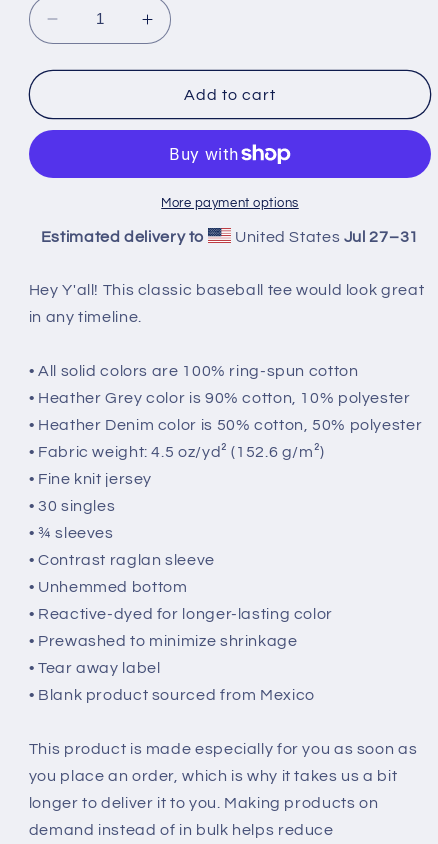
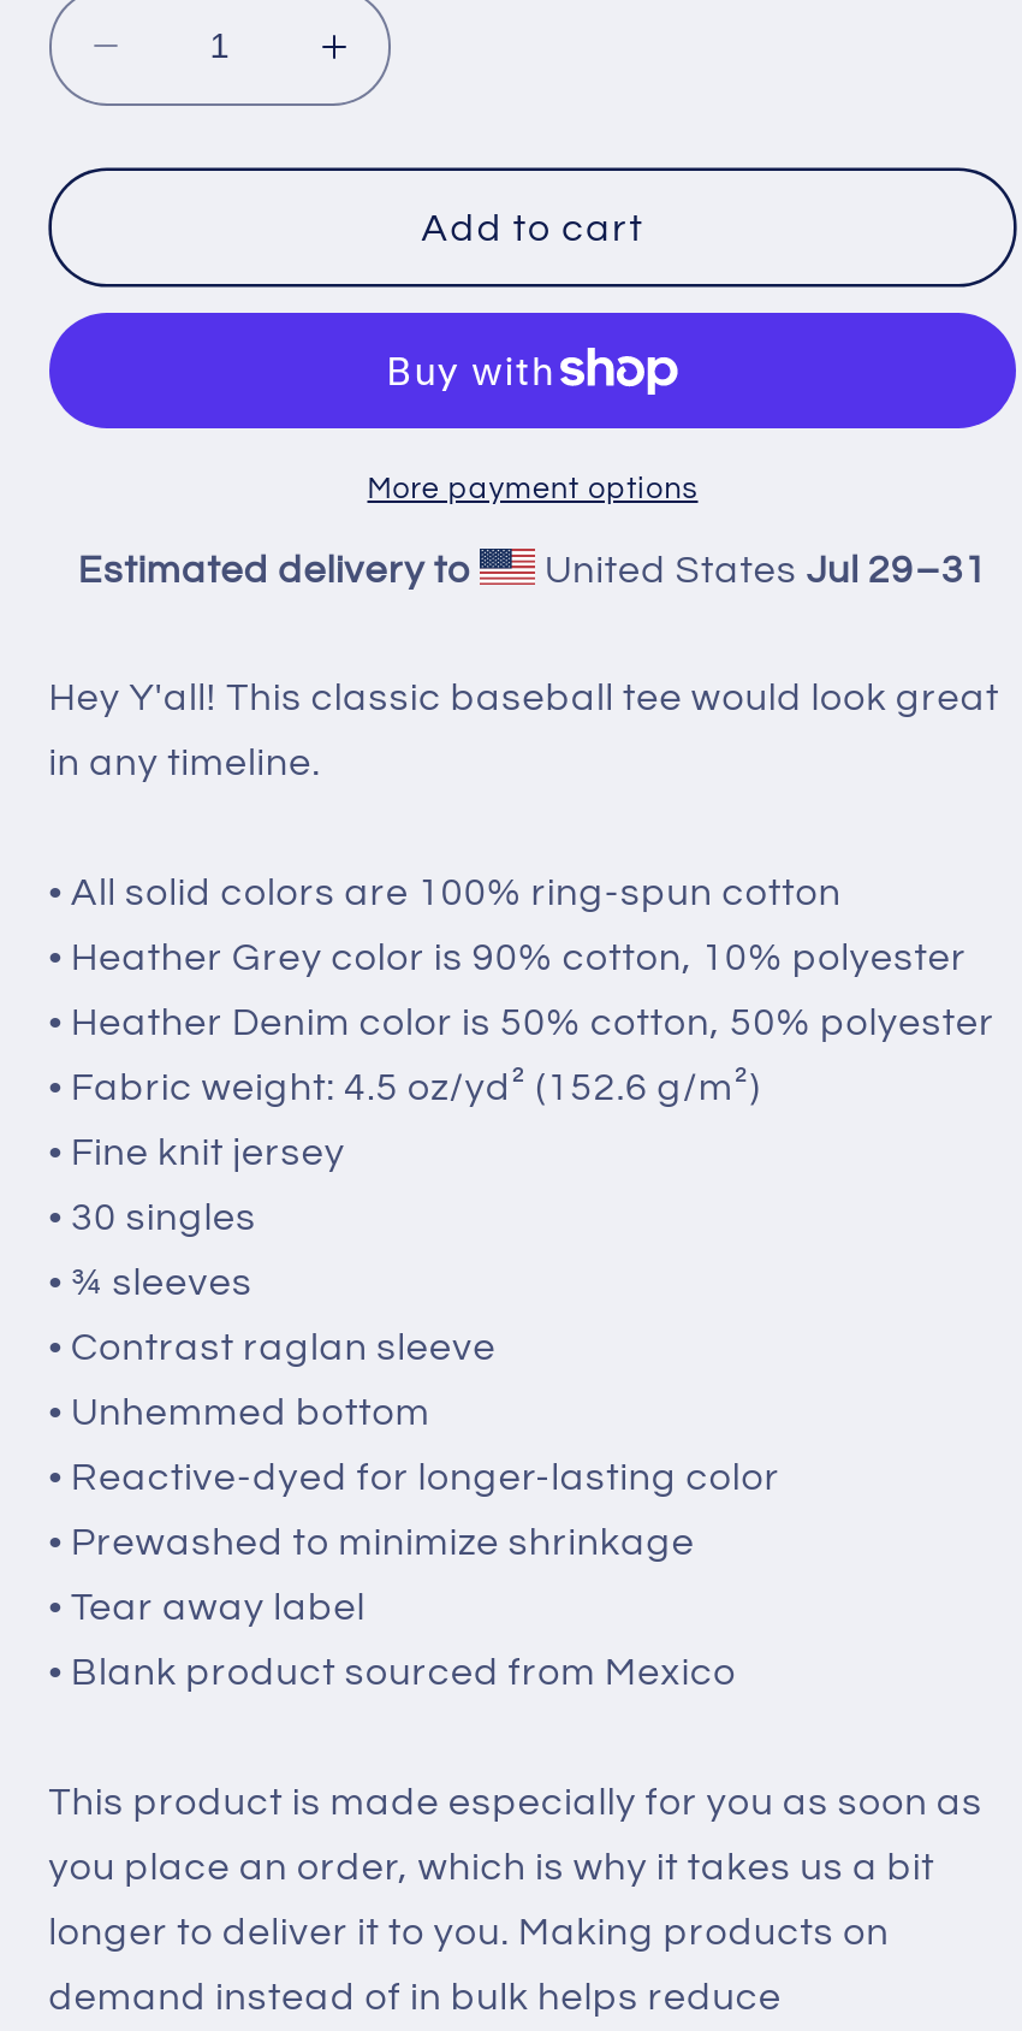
[231,228,419,244] United States Jul 27–31 -> [536,550,987,588] United States Jul 29–31

